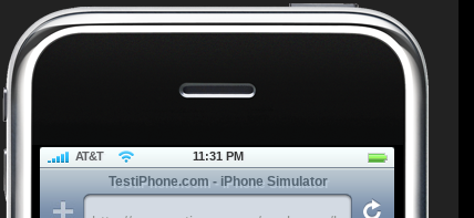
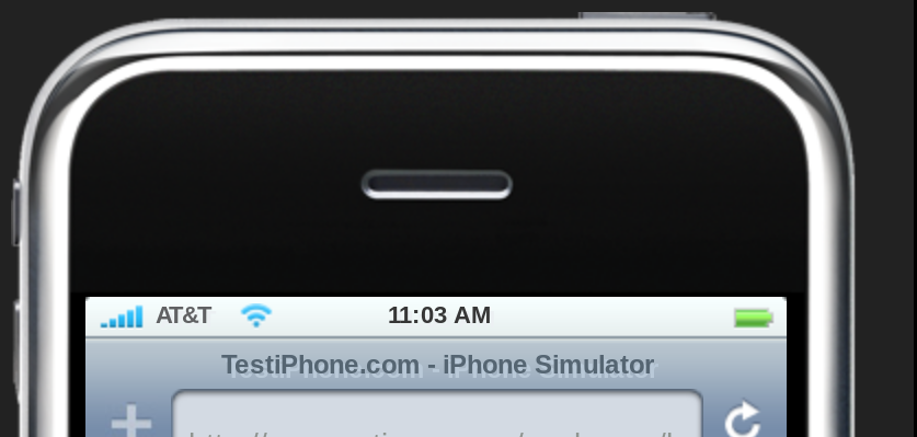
[193,149,244,163] 11:31 PM -> [388,301,491,327] 11:03 AM

